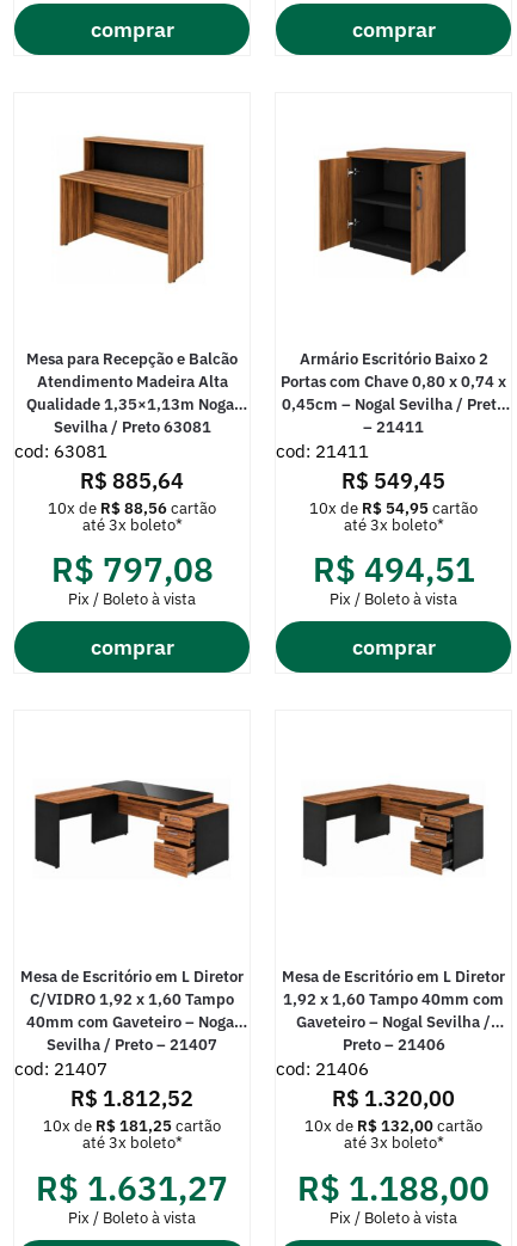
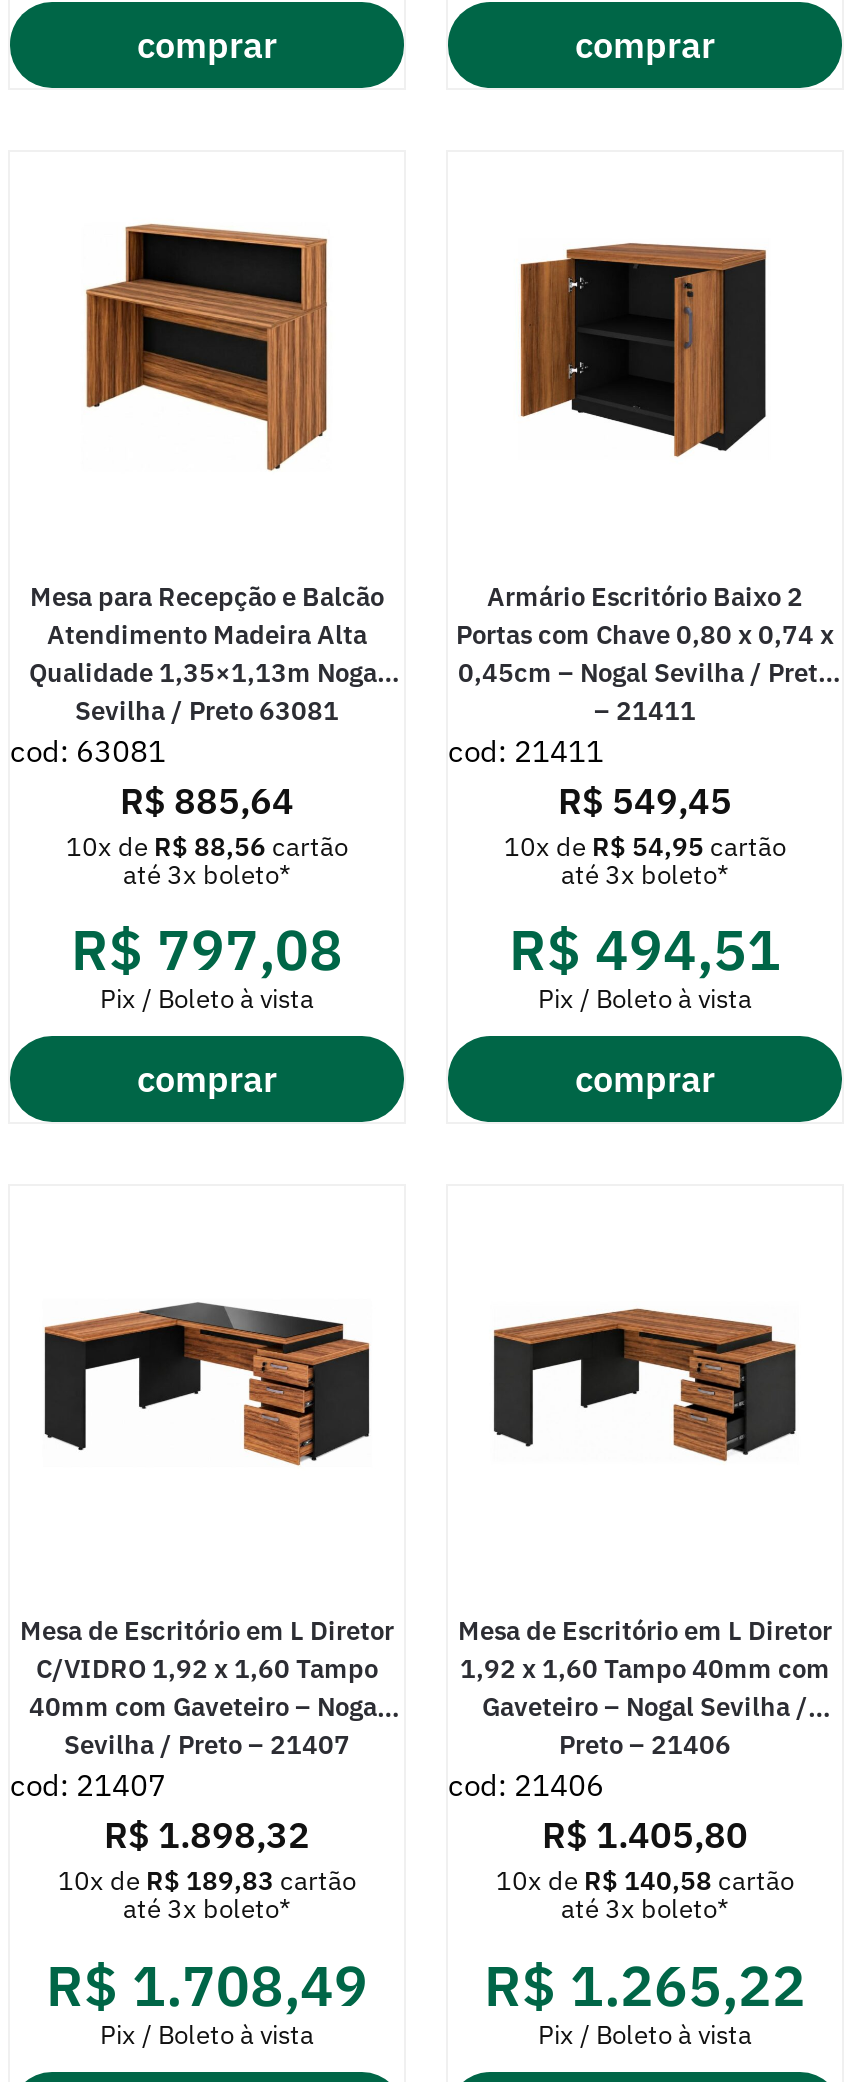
[70,1085,193,1112] R$1.812,52 -> [104,1812,310,1858] R$1.898,32
[332,1085,455,1112] R$1.320,00 -> [542,1812,748,1858] R$1.405,80
[43,1116,221,1137] 10x de R$181,25 cartão -> [58,1865,356,1899] 10x de R$189,83 cartão
[304,1116,482,1137] 10x de R$132,00 cartão -> [496,1865,794,1899] 10x de R$140,58 cartão
[36,1165,228,1210] R$1.631,27 -> [46,1947,368,2021] R$1.708,49
[297,1165,490,1210] R$1.188,00 -> [484,1947,806,2021] R$1.265,22

